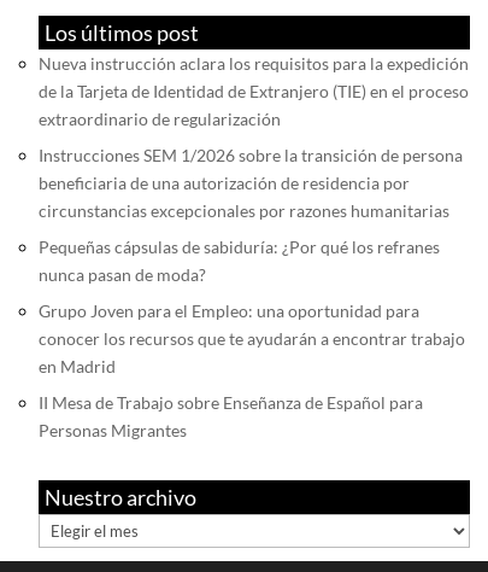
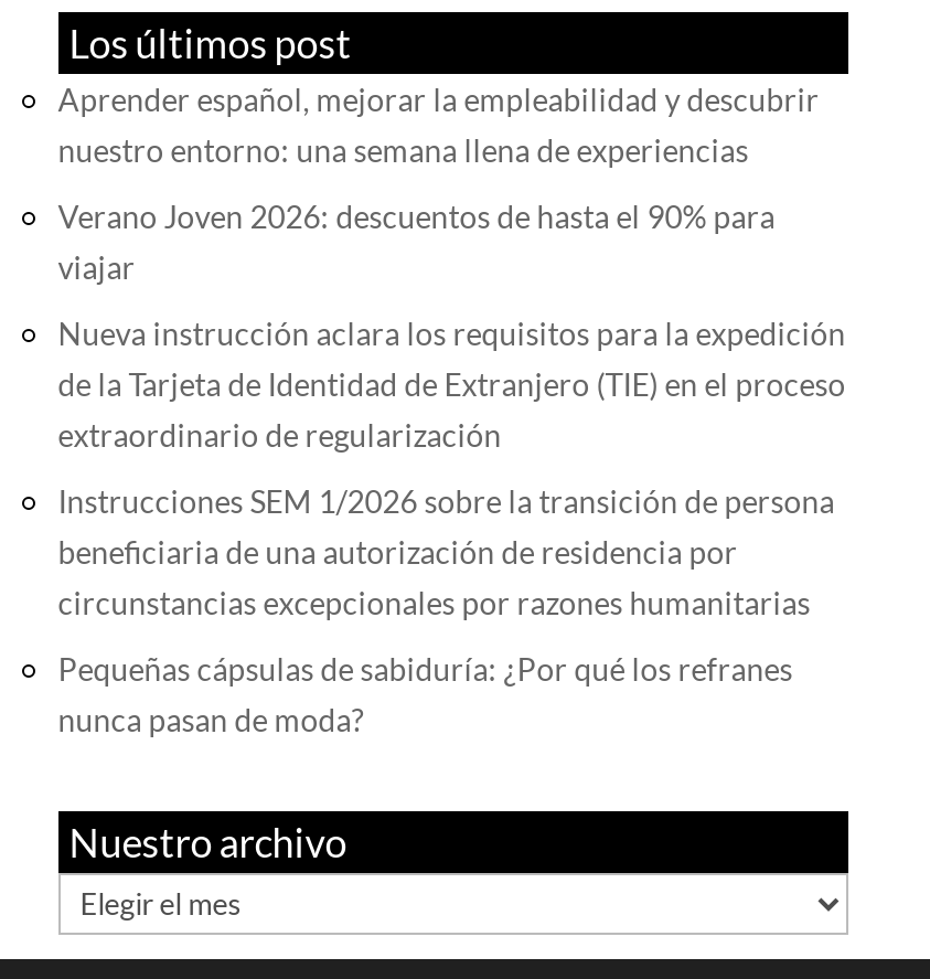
none -> [58,80,819,285] Aprender español, mejorar la empleabilidad y descubrir | nuestro entorno: una semana llena de experiencias | Verano Joven 2026: descuentos de hasta el 90% para | viajar
moved [38,53,468,285] -> [58,314,846,738]: Nueva instrucción aclara los requisitos para la expedición | de la Tarjeta de Identidad de Extranjero (TIE) en el proceso | extraordinario de regularización | Instrucciones SEM 1/2026 sobre la transición de persona | beneficiaria de una autorización de residencia por | circunstancias excepcionales por razones humanitarias | Pequeñas cápsulas de sabiduría: ¿Por qué los refranes | nunca pasan de moda?
[38,300,465,440] Grupo Joven para el Empleo: una oportunidad para | conocer los recursos que te ayudarán a encontrar trabajo | en Madrid | II Mesa de Trabajo sobre Enseñanza de Español para | Personas Migrantes -> none

